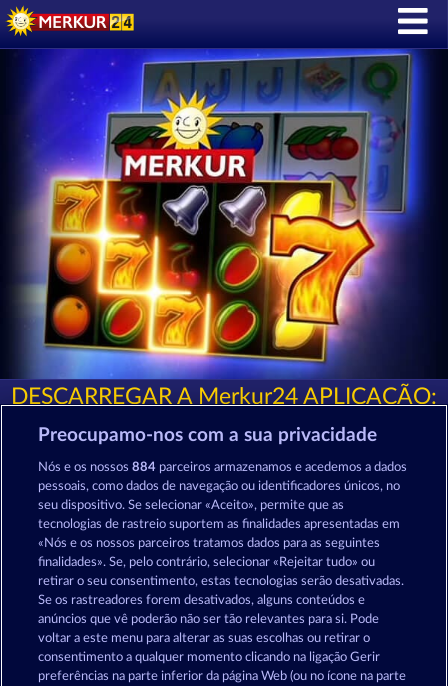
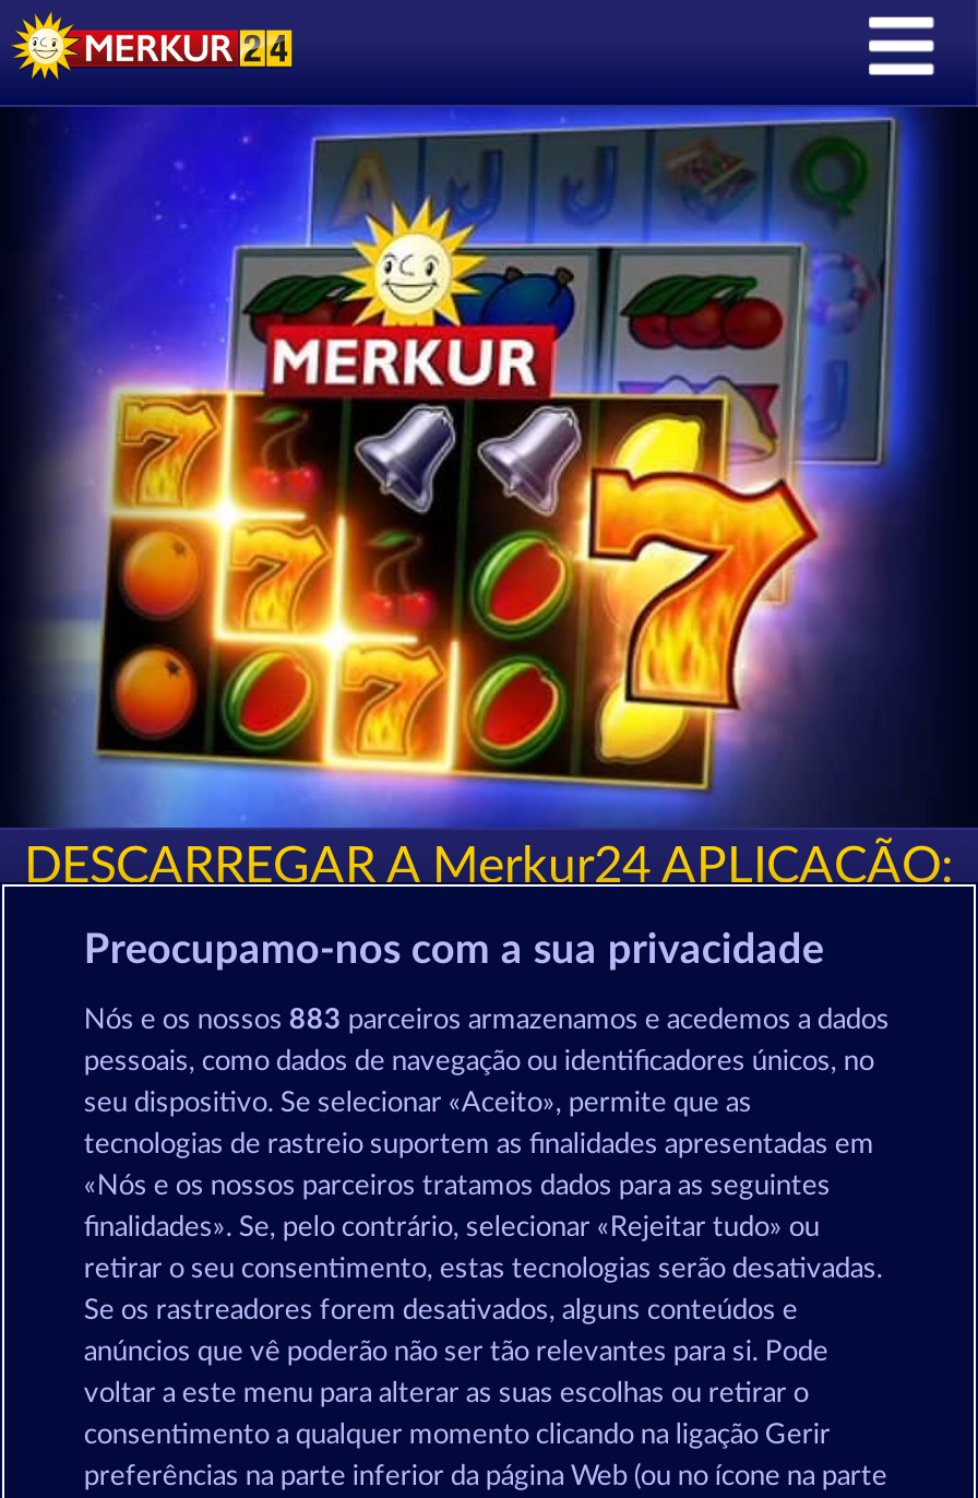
[38,461,407,474] Nós e os nossos 884 parceiros armazenamos e acedemos a dados -> [84,1007,889,1035] Nós e os nossos 883 parceiros armazenamos e acedemos a dados

